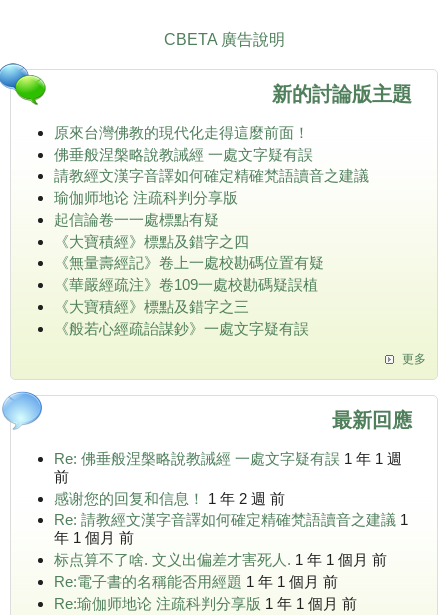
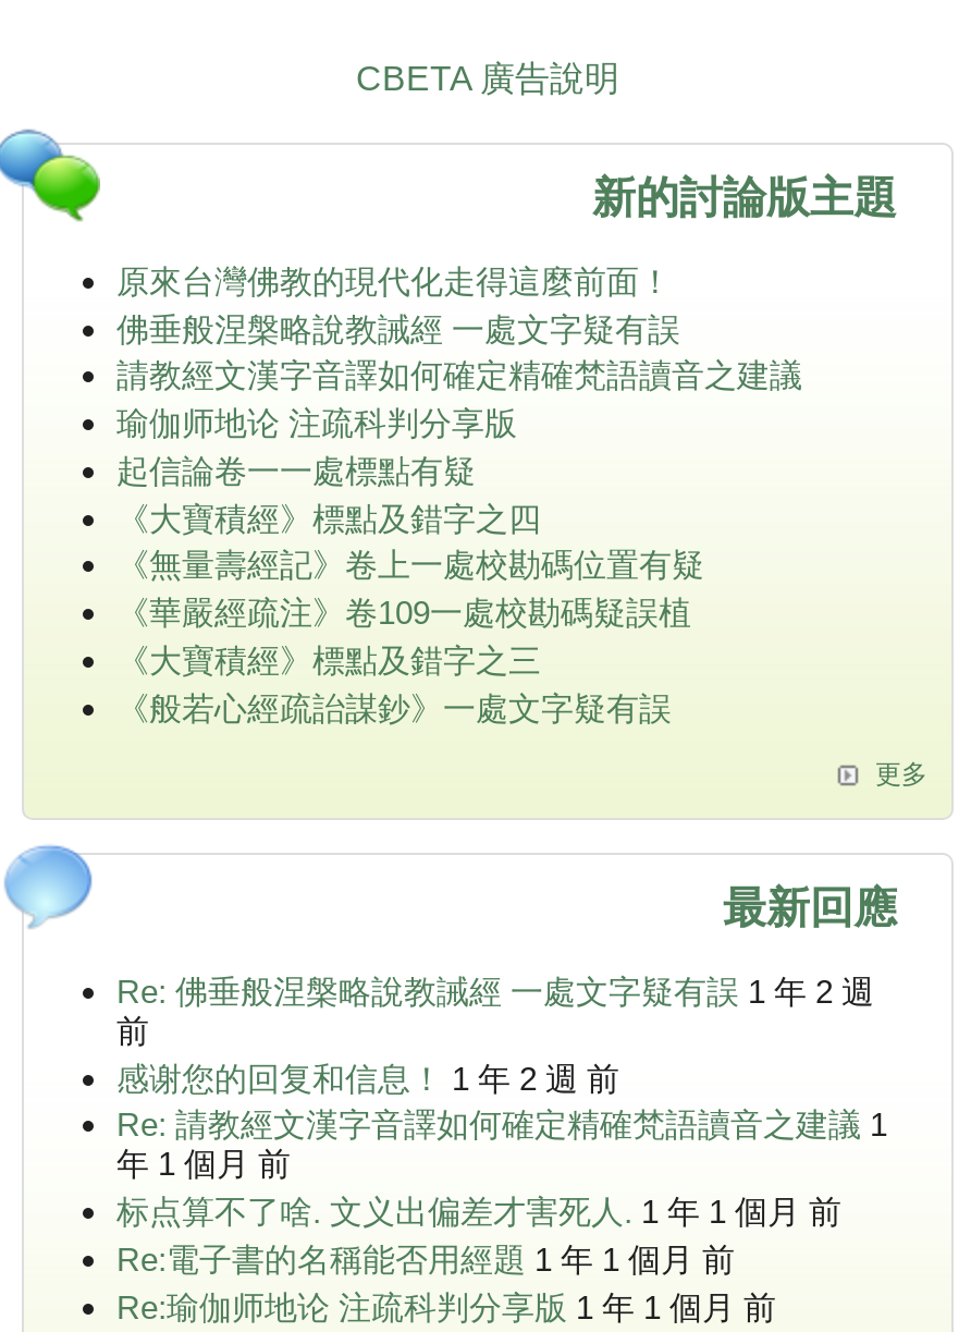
[53,450,401,467] Re: 佛垂般涅槃略說教誡經 一處文字疑有誤 1 年 1 週 -> [116,972,874,1009] Re: 佛垂般涅槃略說教誡經 一處文字疑有誤 1 年 2 週

